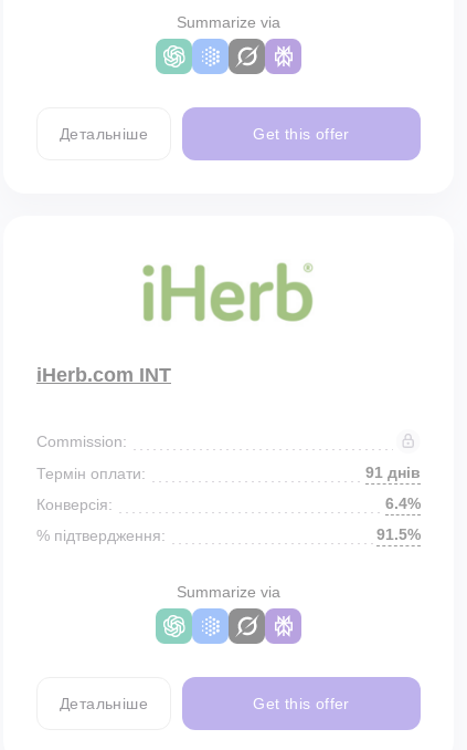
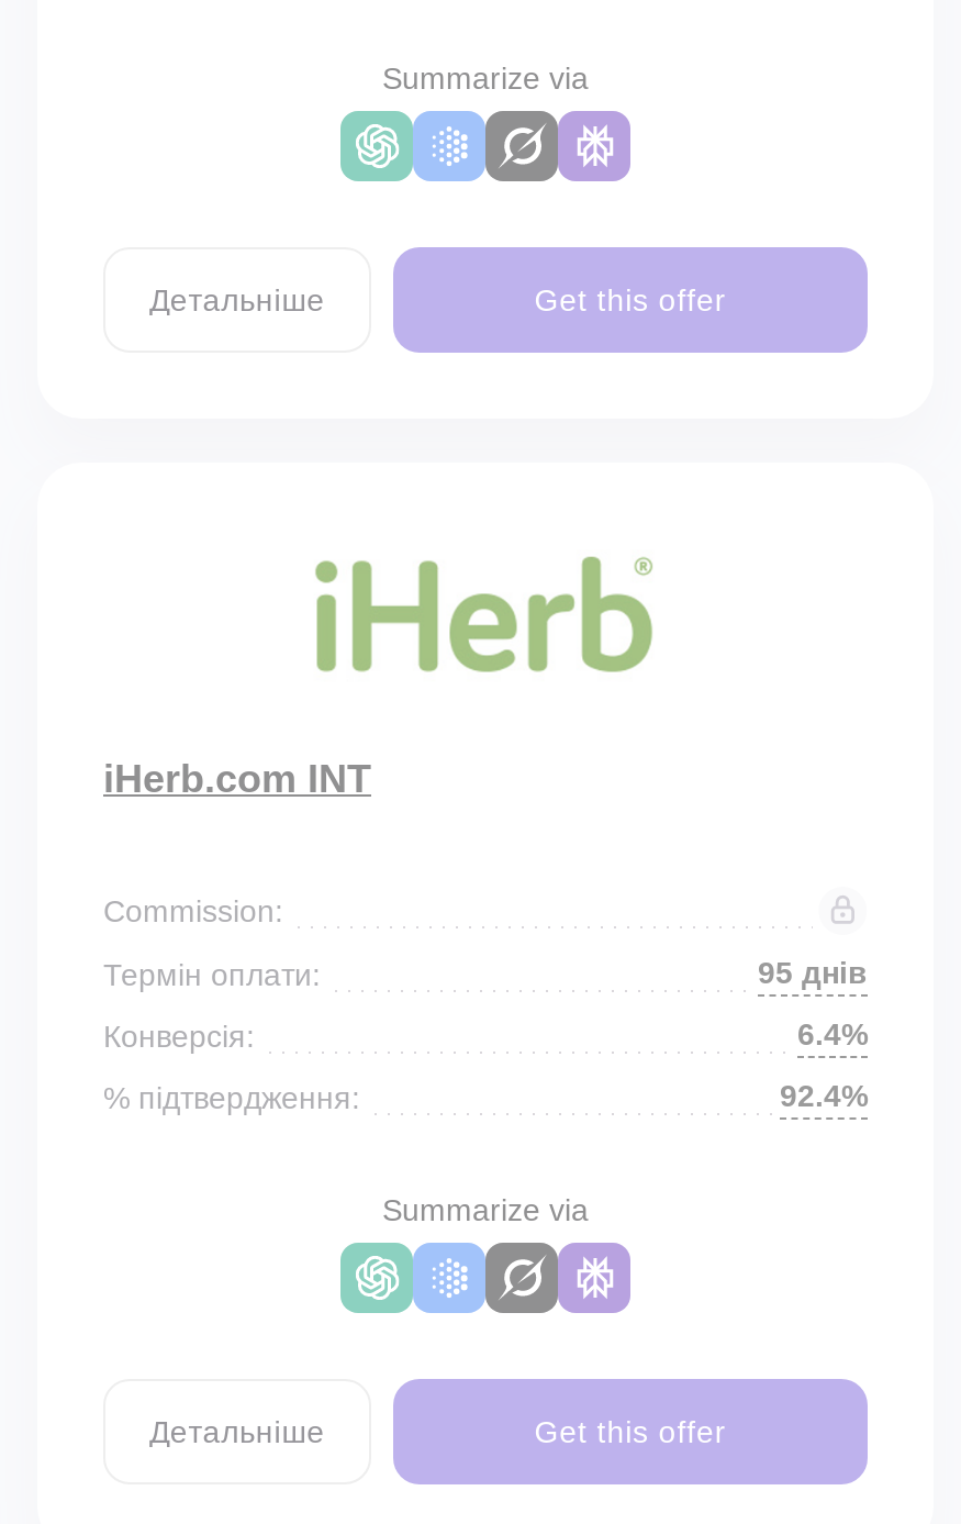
[365,463,421,481] 91 днів -> [758,955,868,990] 95 днів
[376,525,421,543] 91.5% -> [780,1078,868,1113] 92.4%

